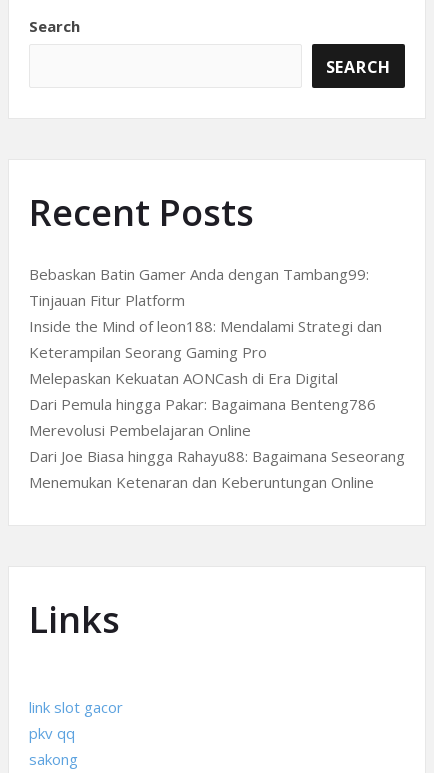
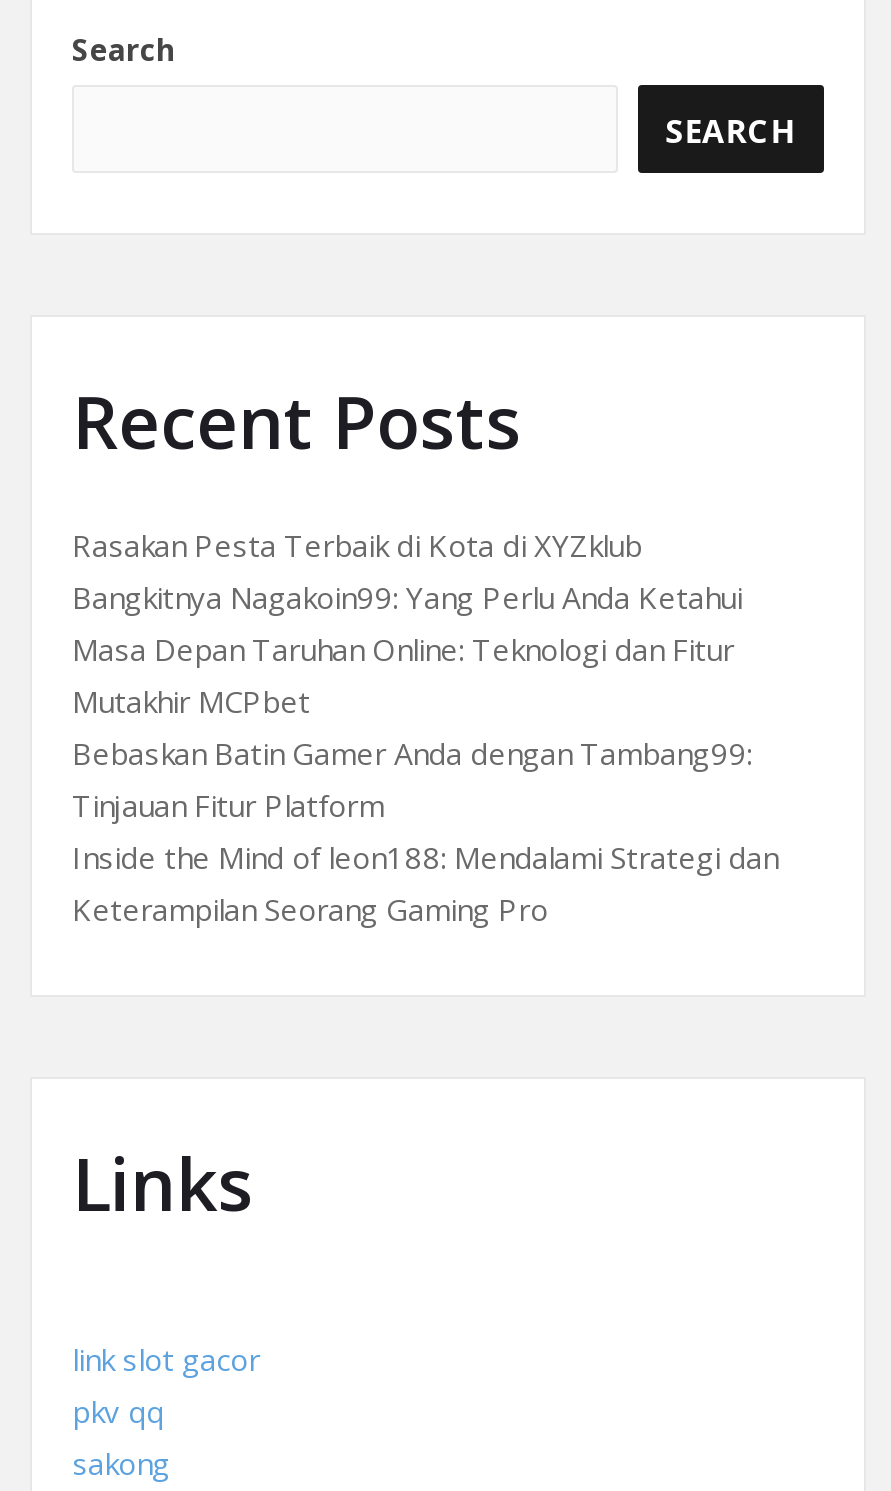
none -> [72,525,742,721] Rasakan Pesta Terbaik di Kota di XYZklub | Bangkitnya Nagakoin99: Yang Perlu Anda Ketahui | Masa Depan Taruhan Online: Teknologi dan Fitur | Mutakhir MCPbet
moved [29,264,382,362] -> [72,733,778,929]: Bebaskan Batin Gamer Anda dengan Tambang99: | Tinjauan Fitur Platform | Inside the Mind of leon188: Mendalami Strategi dan | Keterampilan Seorang Gaming Pro
[29,368,405,492] Melepaskan Kekuatan AONCash di Era Digital | Dari Pemula hingga Pakar: Bagaimana Benteng786 | Merevolusi Pembelajaran Online | Dari Joe Biasa hingga Rahayu88: Bagaimana Seseorang | Menemukan Ketenaran dan Keberuntungan Online -> none

